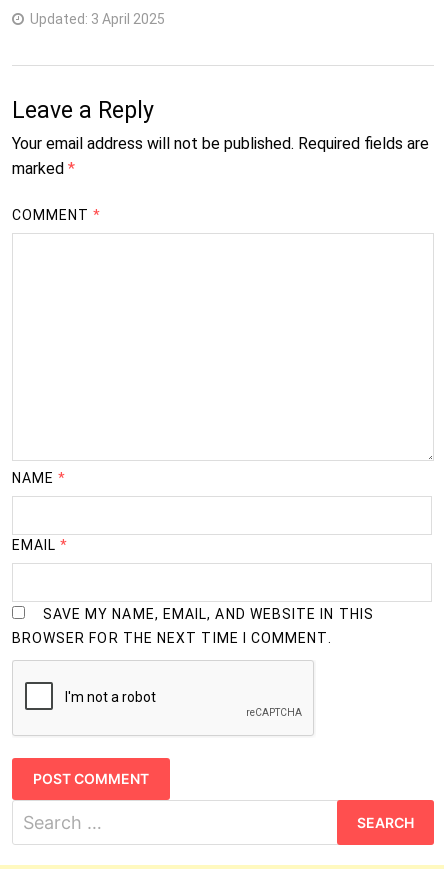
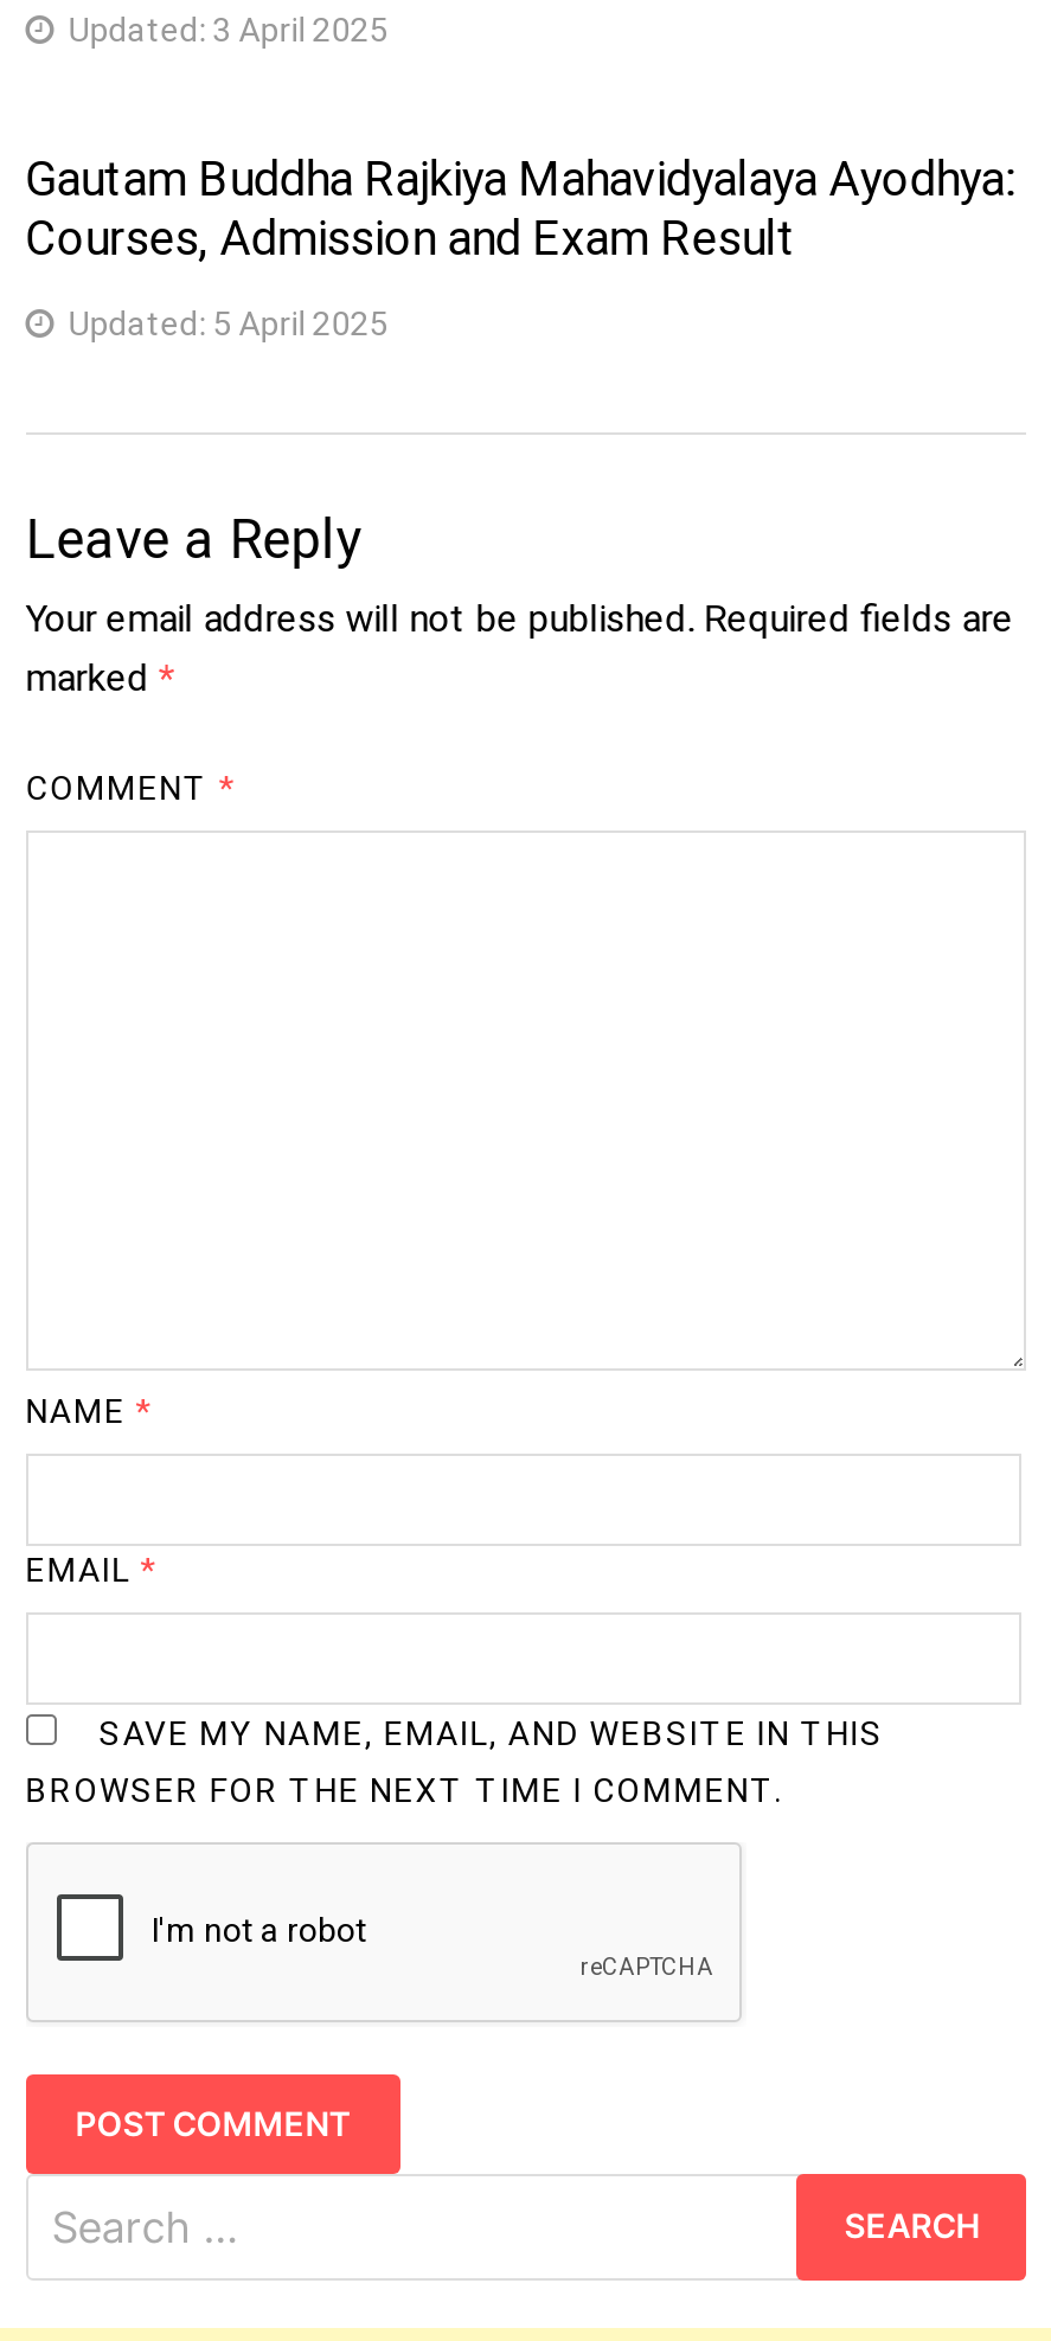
none -> [26,151,1014,343] Gautam Buddha Rajkiya Mahavidyalaya Ayodhya: | Courses, Admission and Exam Result | Updated: 5 April 2025

